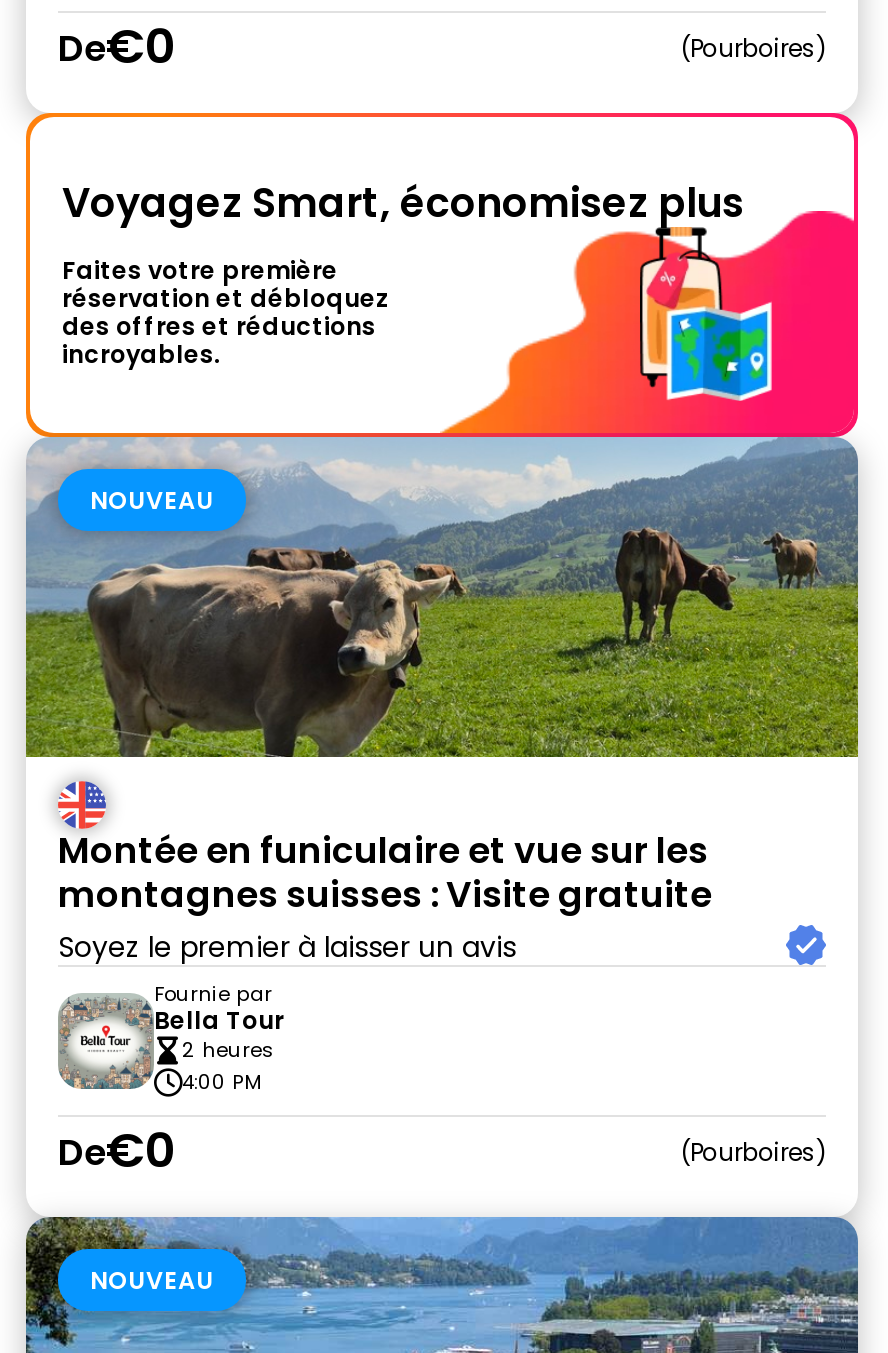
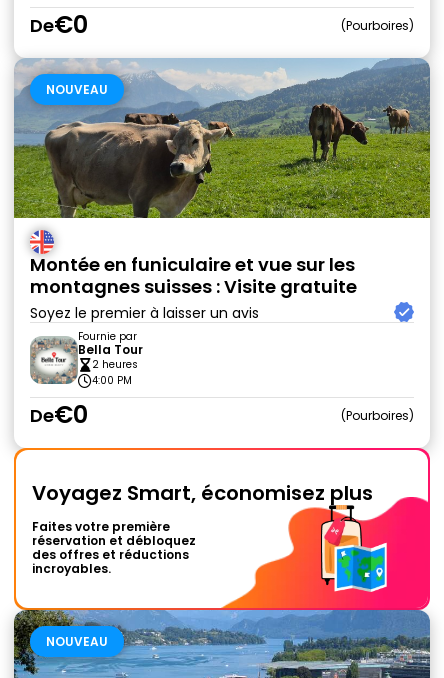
moved [24,111,860,439] -> [13,447,431,611]: [image] | Voyagez Smart, économisez plus | Faites votre première | réservation et débloquez | des offres et réductions | incroyables.
moved [56,483,816,1183] -> [29,81,409,431]: [image] | NOUVEAU | Montée en funiculaire et vue sur les | ... | De€0 | Pourboires

